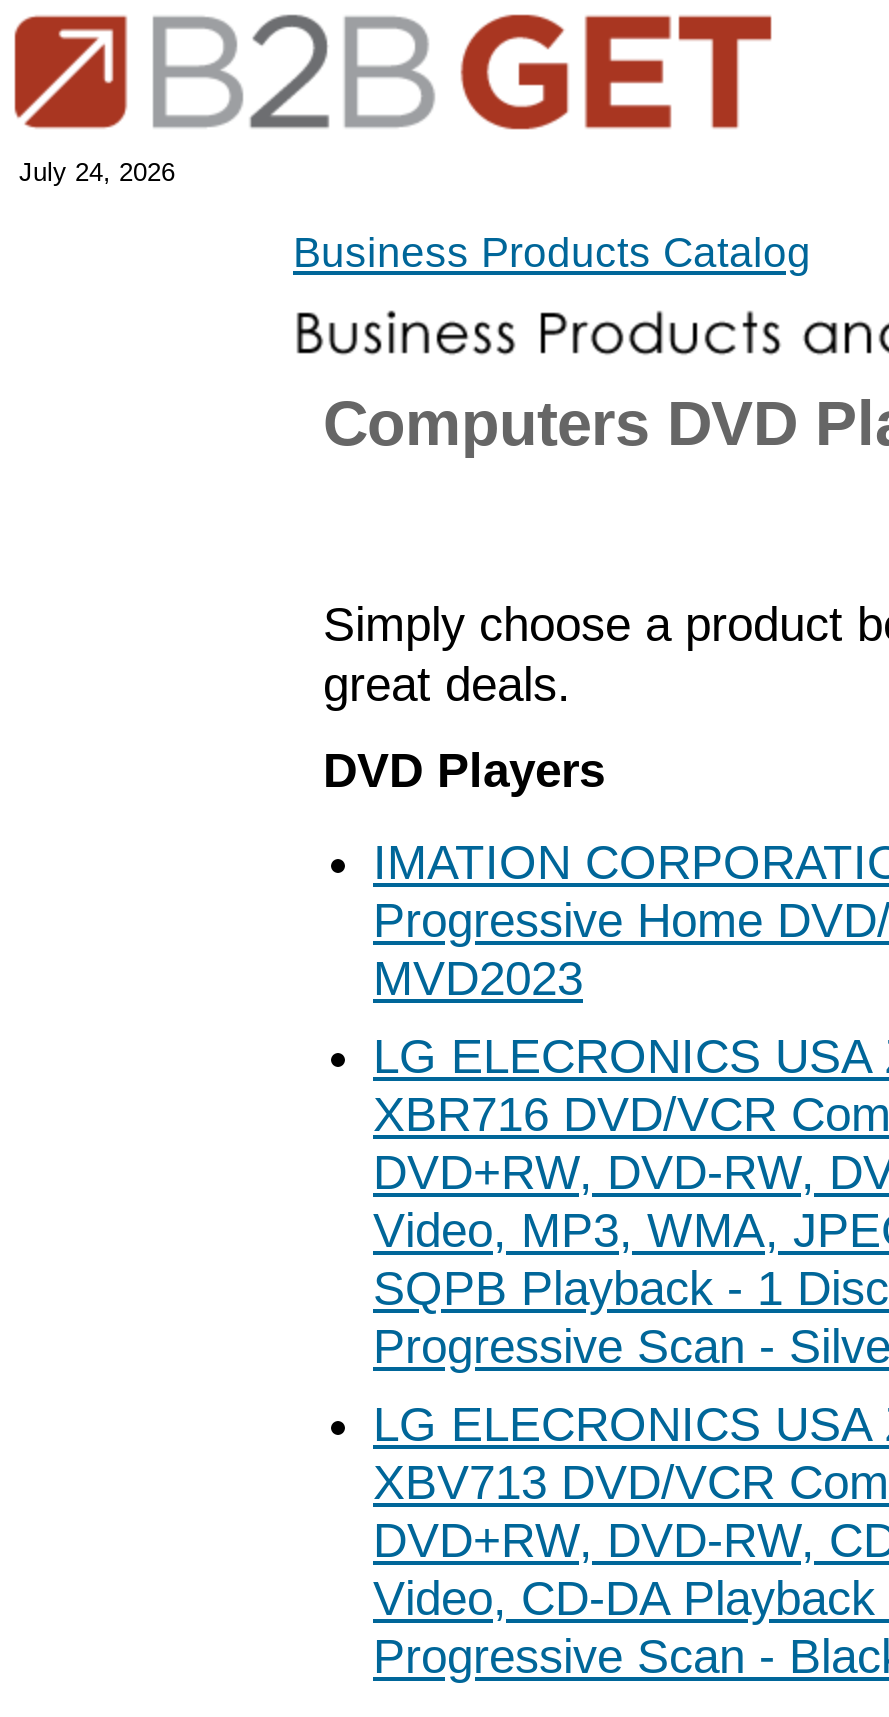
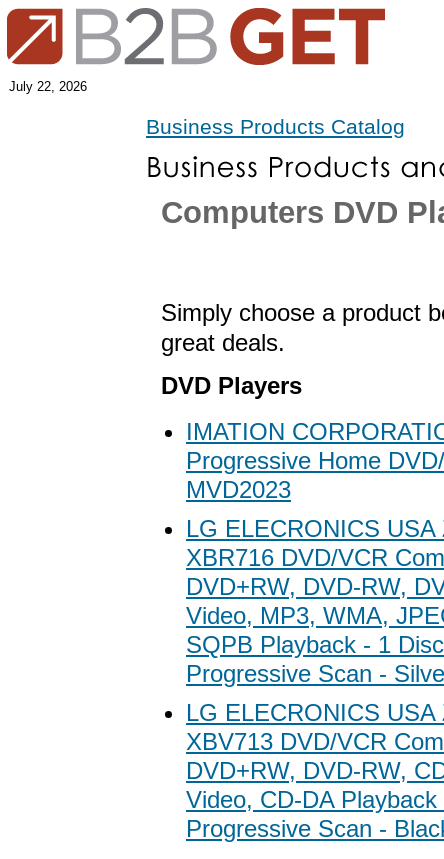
[19,157,175,187] July 24, 2026 -> [9,79,87,94] July 22, 2026

